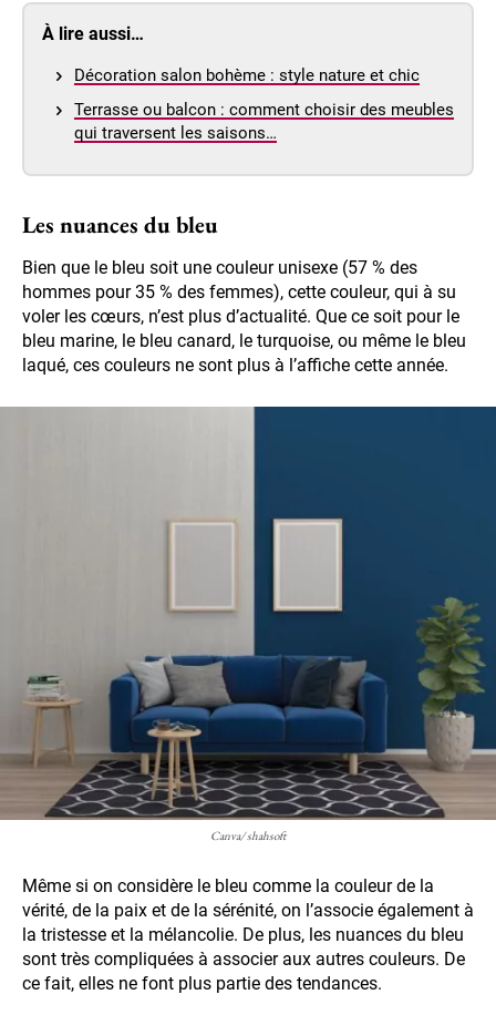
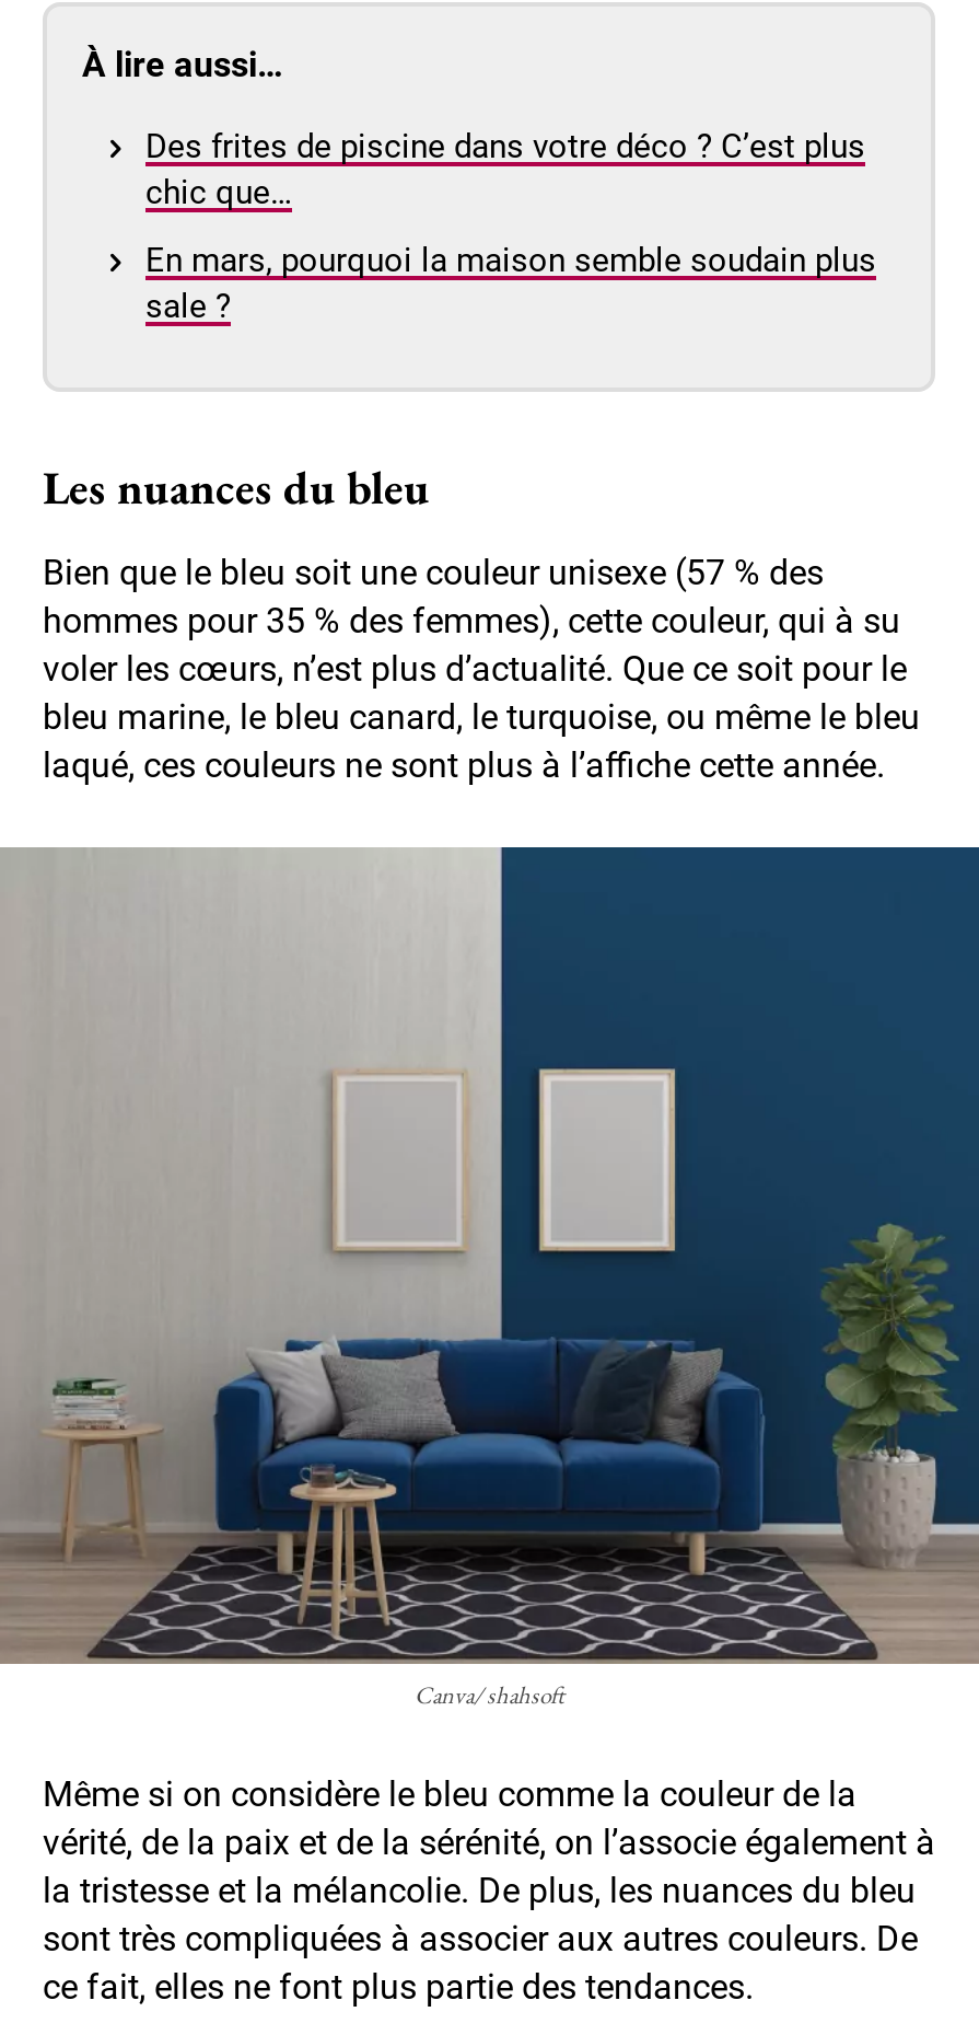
[74,66,420,86] Décoration salon bohème : style nature et chic -> [145,128,865,213] Des frites de piscine dans votre déco ? C’est plus | chic que…
[74,100,454,143] Terrasse ou balcon : comment choisir des meubles | qui traversent les saisons… -> [145,241,876,327] En mars, pourquoi la maison semble soudain plus | sale ?

